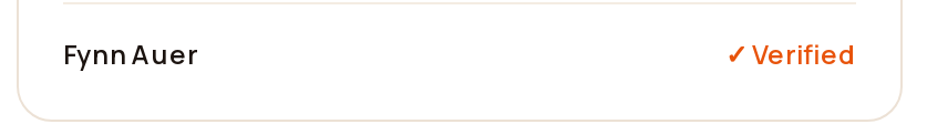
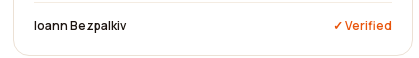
[63,35,198,73] Fynn Auer -> [34,17,126,34] Ioann Bezpalkiv

